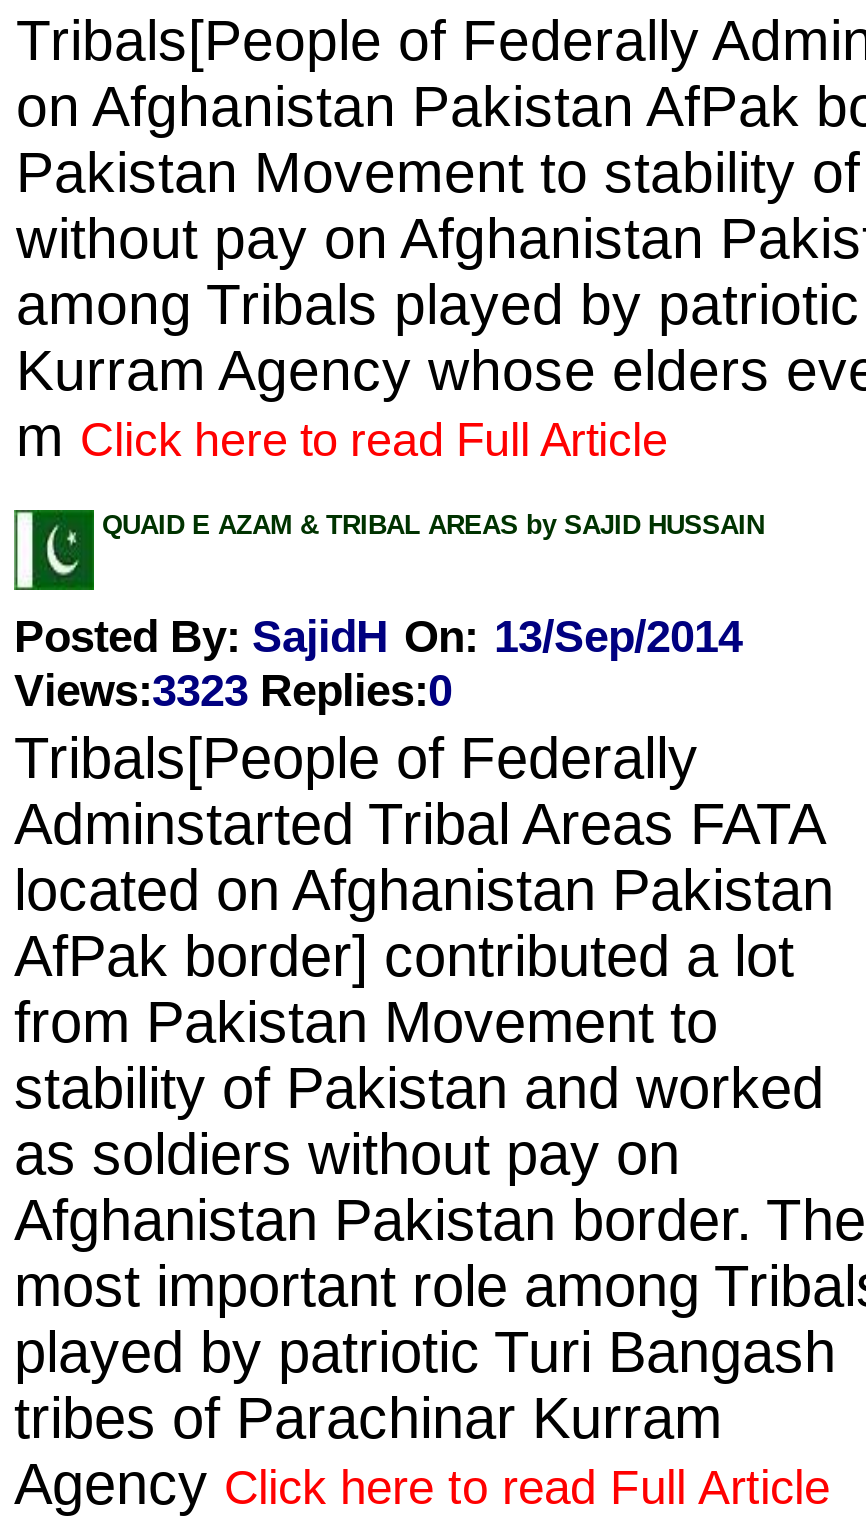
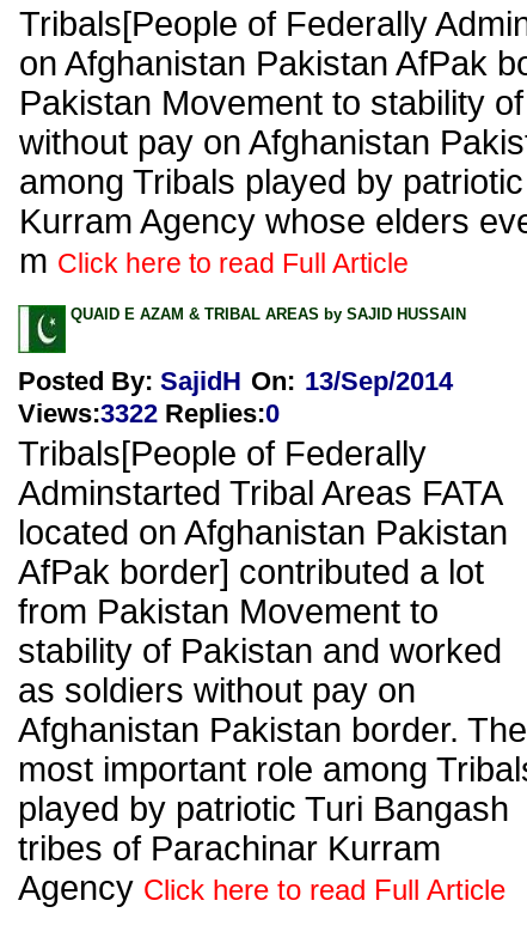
[14,666,452,716] Views:3323 Replies:0 -> [18,399,280,429] Views:3322 Replies:0

